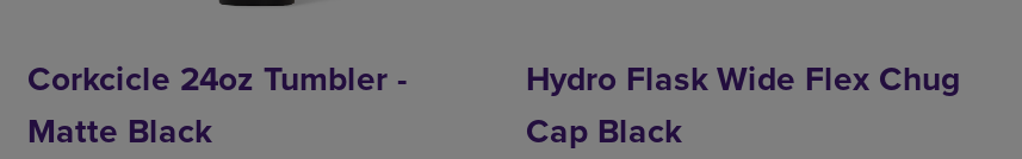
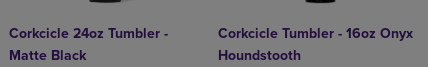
[526,59,960,152] Hydro Flask Wide Flex Chug | Cap Black -> [218,25,413,64] Corkcicle Tumbler - 16oz Onyx | Houndstooth

